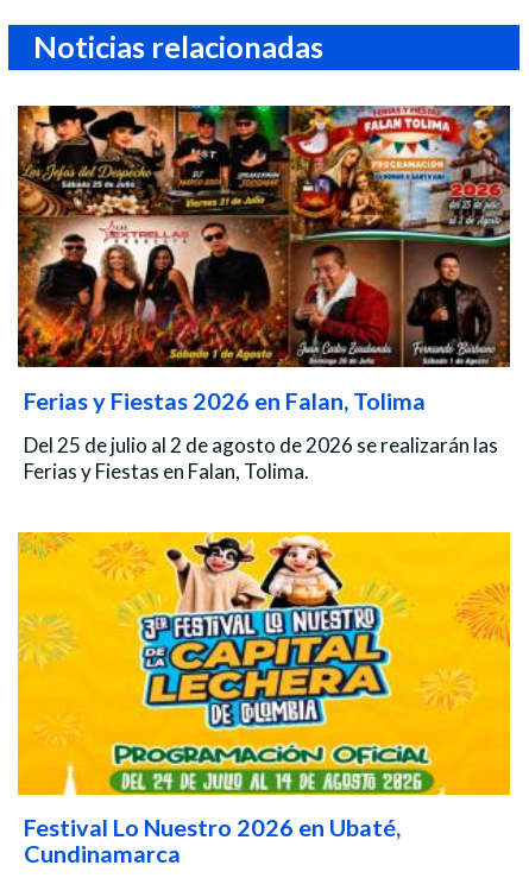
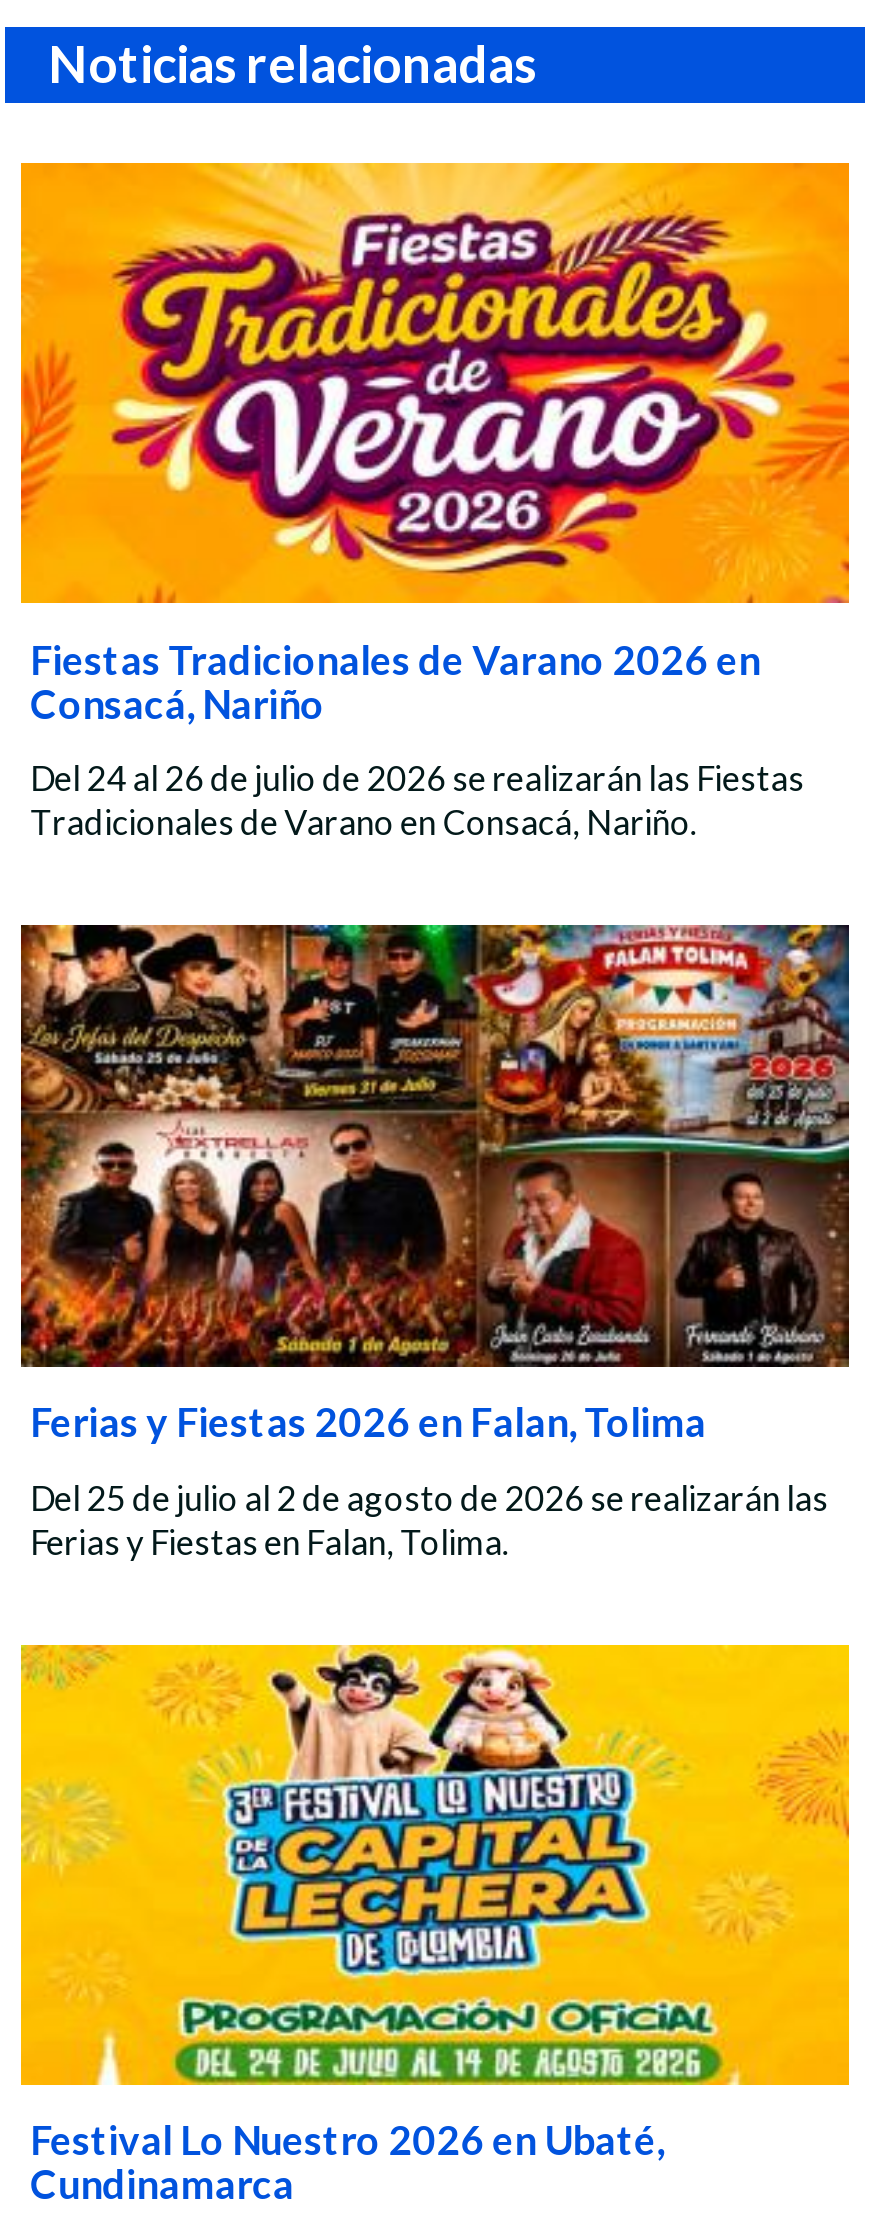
none -> [19,161,851,843] [image] | Fiestas Tradicionales de Varano 2026 en | Consacá, Nariño | Del 24 al 26 de julio de 2026 se realizarán las Fiestas | Tradicionales de Varano en Consacá, Nariño.

